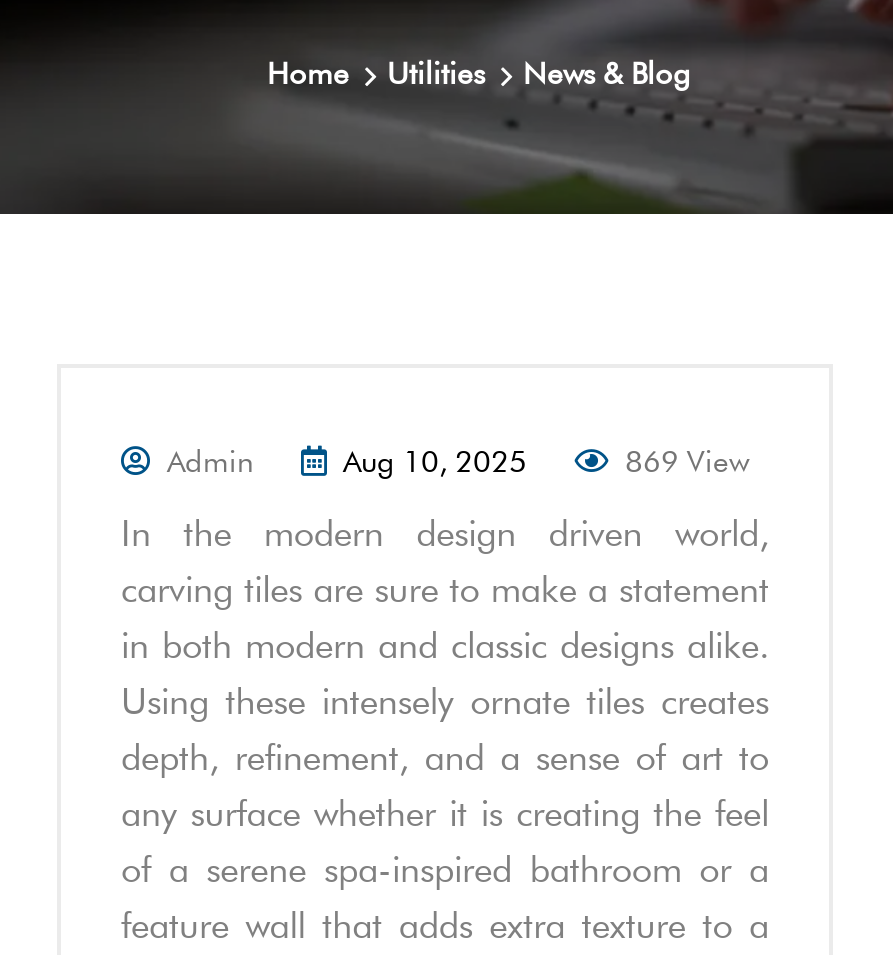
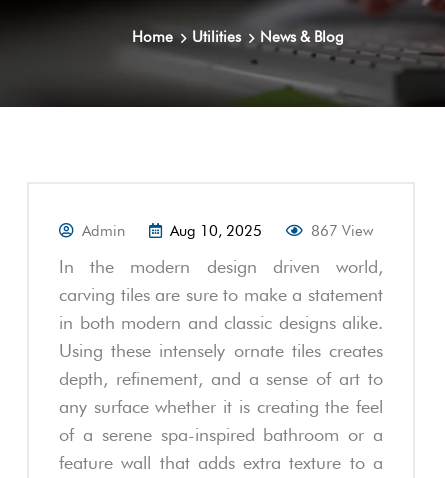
[625,444,749,480] 869 View -> [311,222,373,240] 867 View

